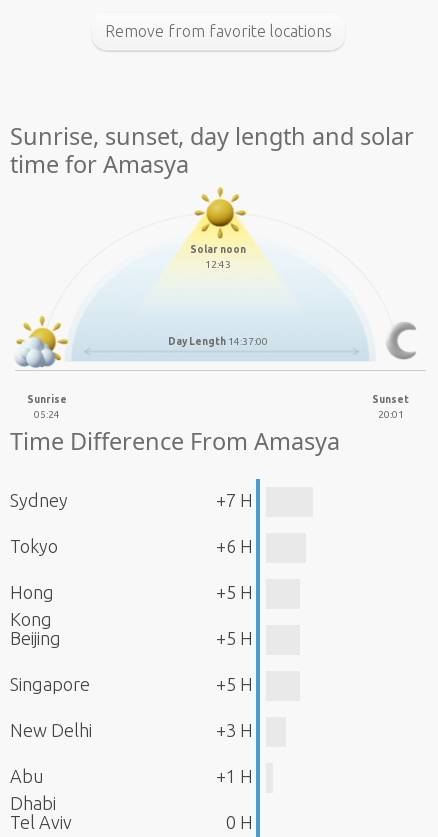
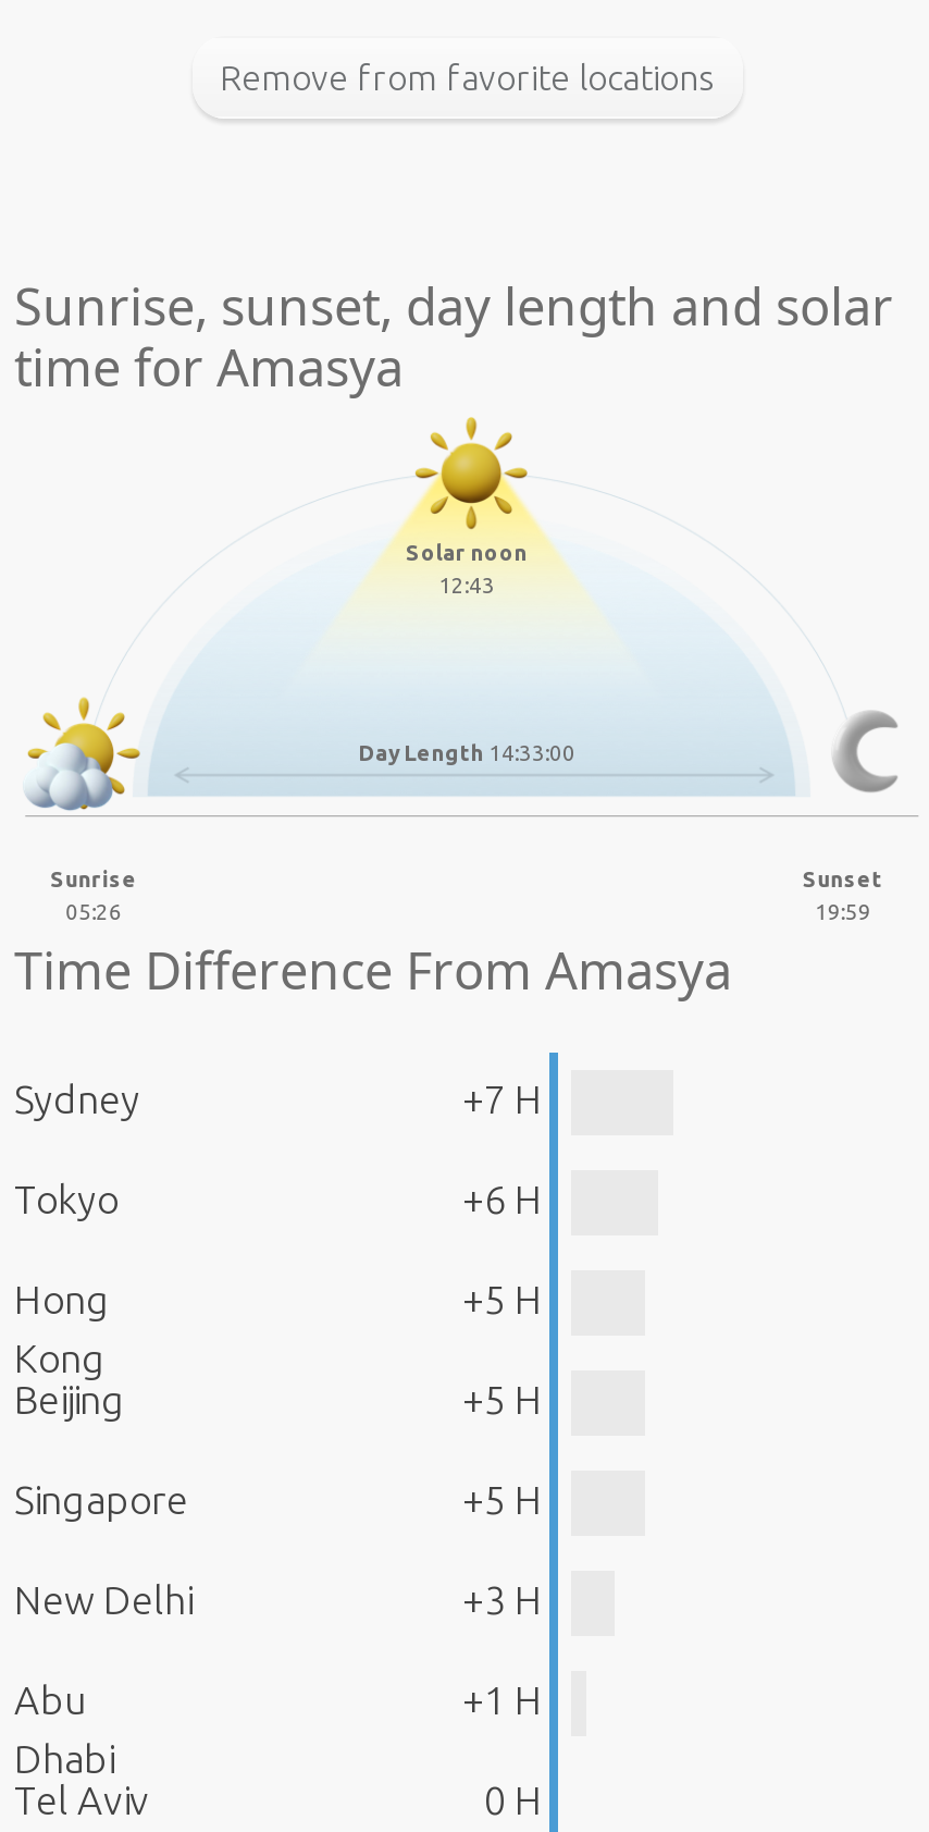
[168,336,268,347] Day Length 14:37:00 -> [358,742,575,766] Day Length 14:33:00
[34,409,60,420] 05:24 -> [65,899,122,923] 05:26
[378,409,404,420] 20:01 -> [815,899,871,923] 19:59

